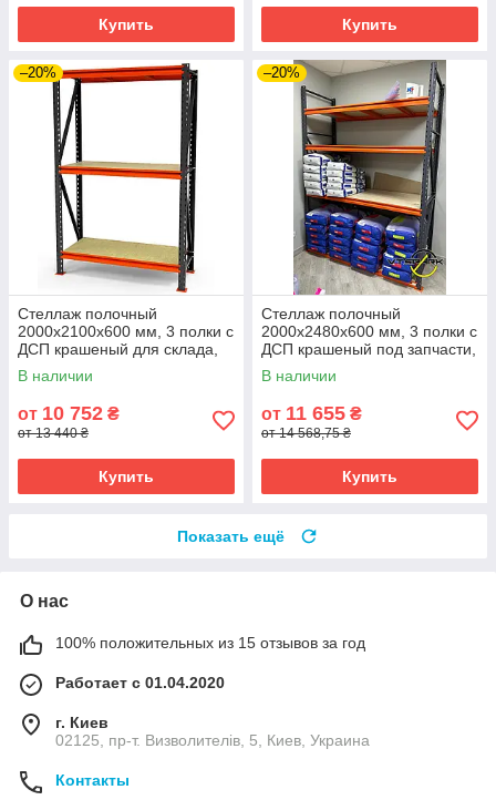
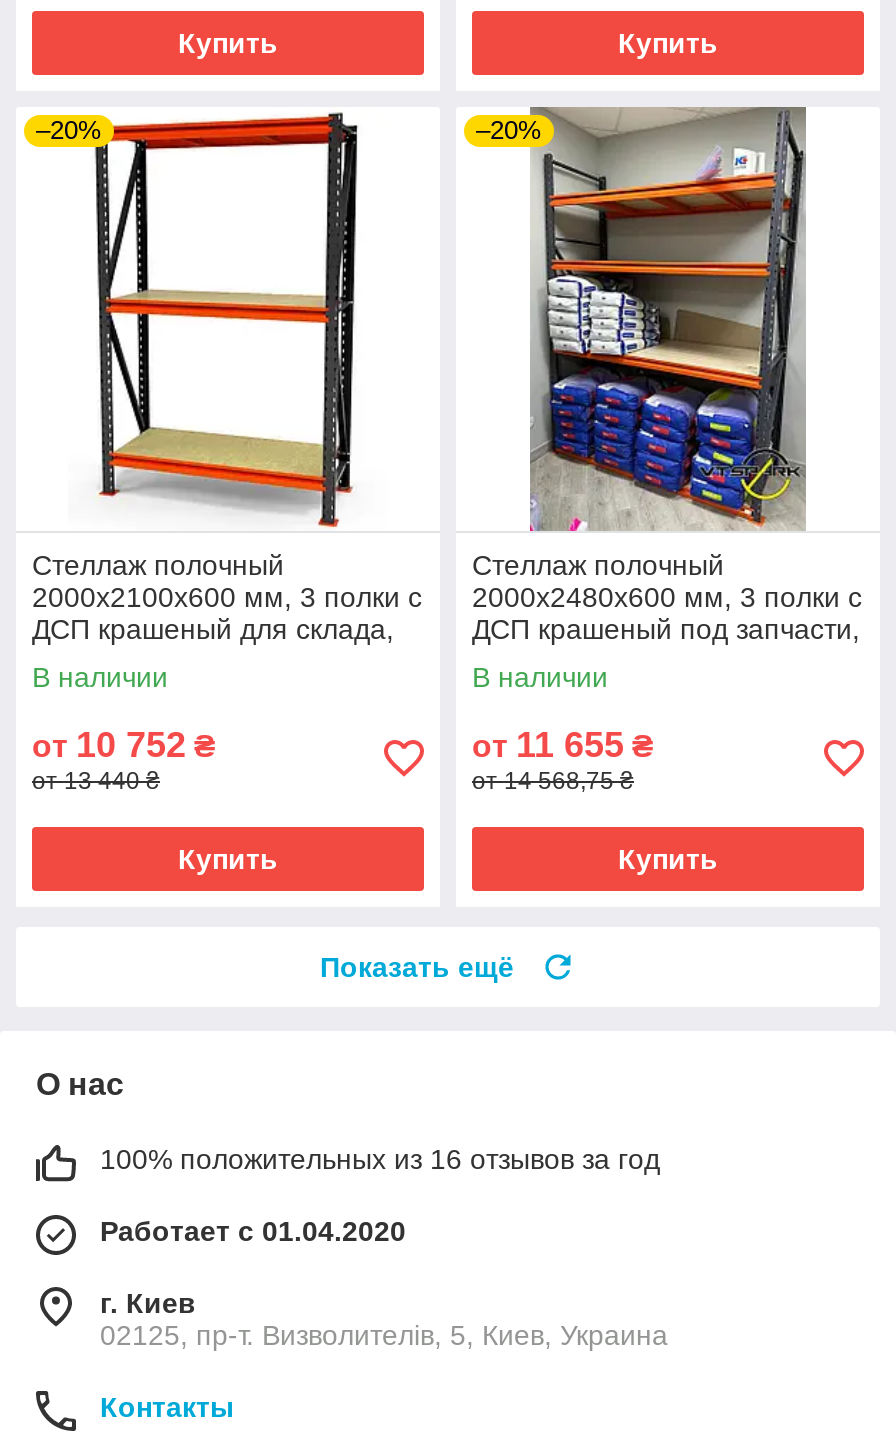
[55,633,365,651] 100% положительных из 15 отзывов за год -> [100,1142,660,1174] 100% положительных из 16 отзывов за год

